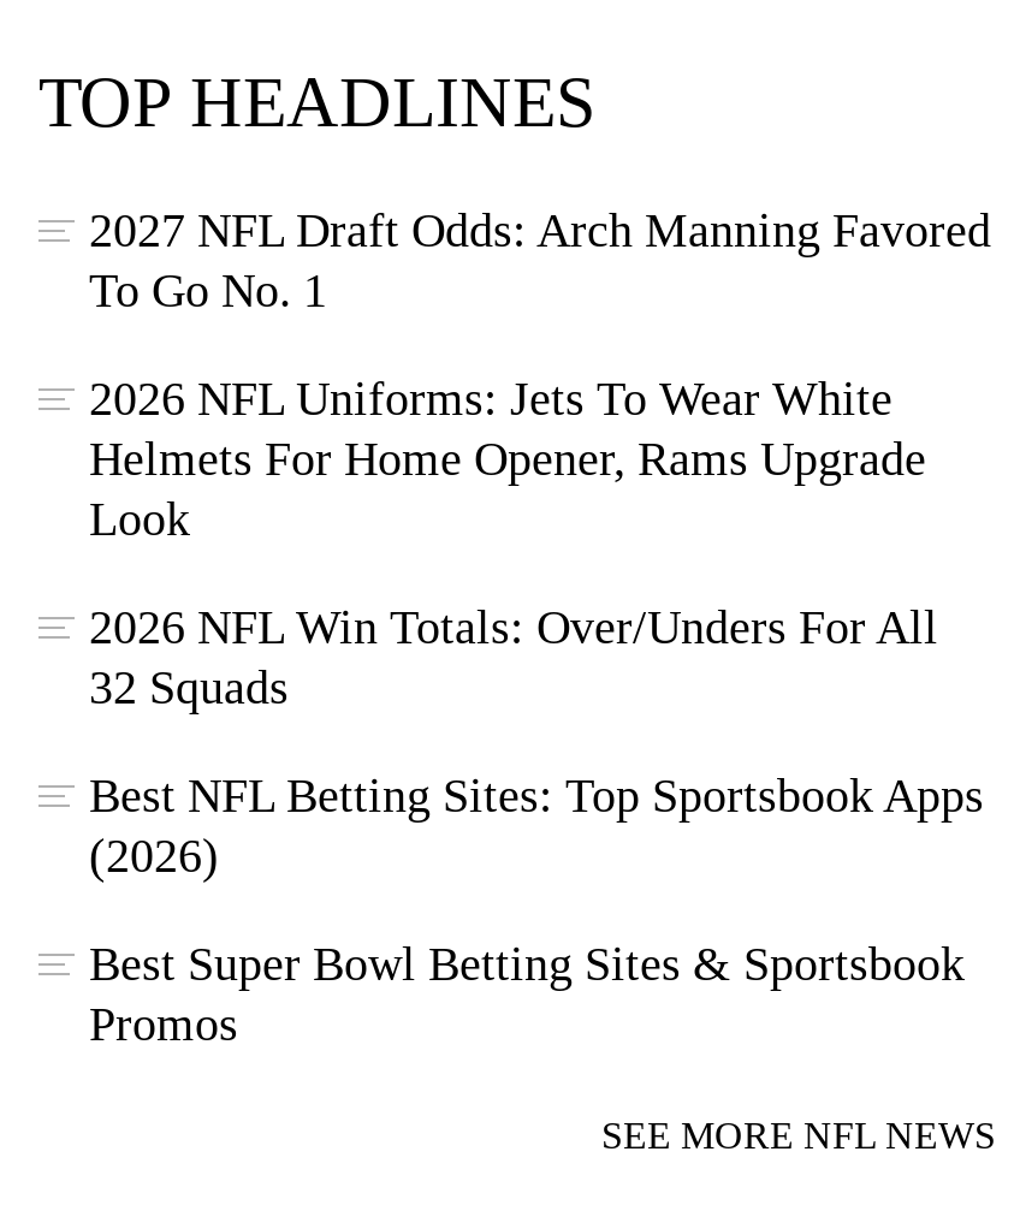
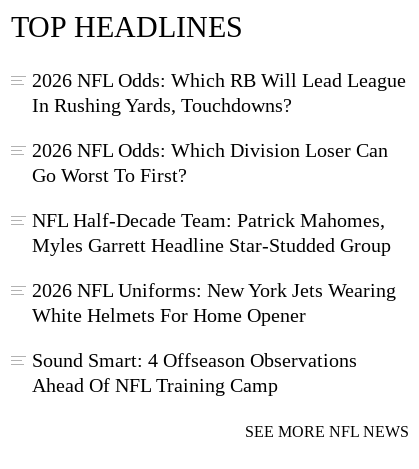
[89,203,991,316] 2027 NFL Draft Odds: Arch Manning Favored | To Go No. 1 -> [32,69,406,116] 2026 NFL Odds: Which RB Will Lead League | In Rushing Yards, Touchdowns?
[89,371,926,545] 2026 NFL Uniforms: Jets To Wear White | Helmets For Home Opener, Rams Upgrade | Look -> [32,139,388,186] 2026 NFL Odds: Which Division Loser Can | Go Worst To First?
[89,600,938,713] 2026 NFL Win Totals: Over/Unders For All | 32 Squads -> [32,209,391,256] NFL Half-Decade Team: Patrick Mahomes, | Myles Garrett Headline Star-Studded Group
[89,768,984,881] Best NFL Betting Sites: Top Sportsbook Apps | (2026) -> [32,279,396,326] 2026 NFL Uniforms: New York Jets Wearing | White Helmets For Home Opener
[89,937,965,1050] Best Super Bowl Betting Sites & Sportsbook | Promos -> [32,349,357,396] Sound Smart: 4 Offseason Observations | Ahead Of NFL Training Camp

